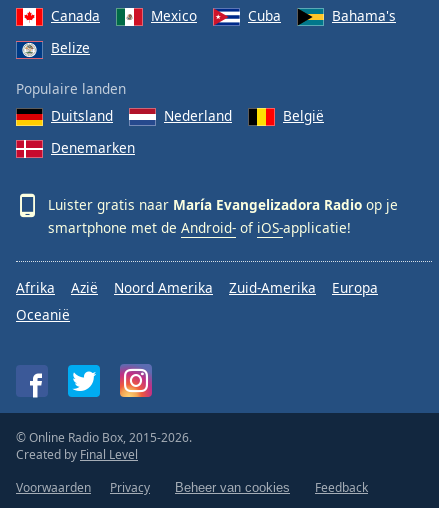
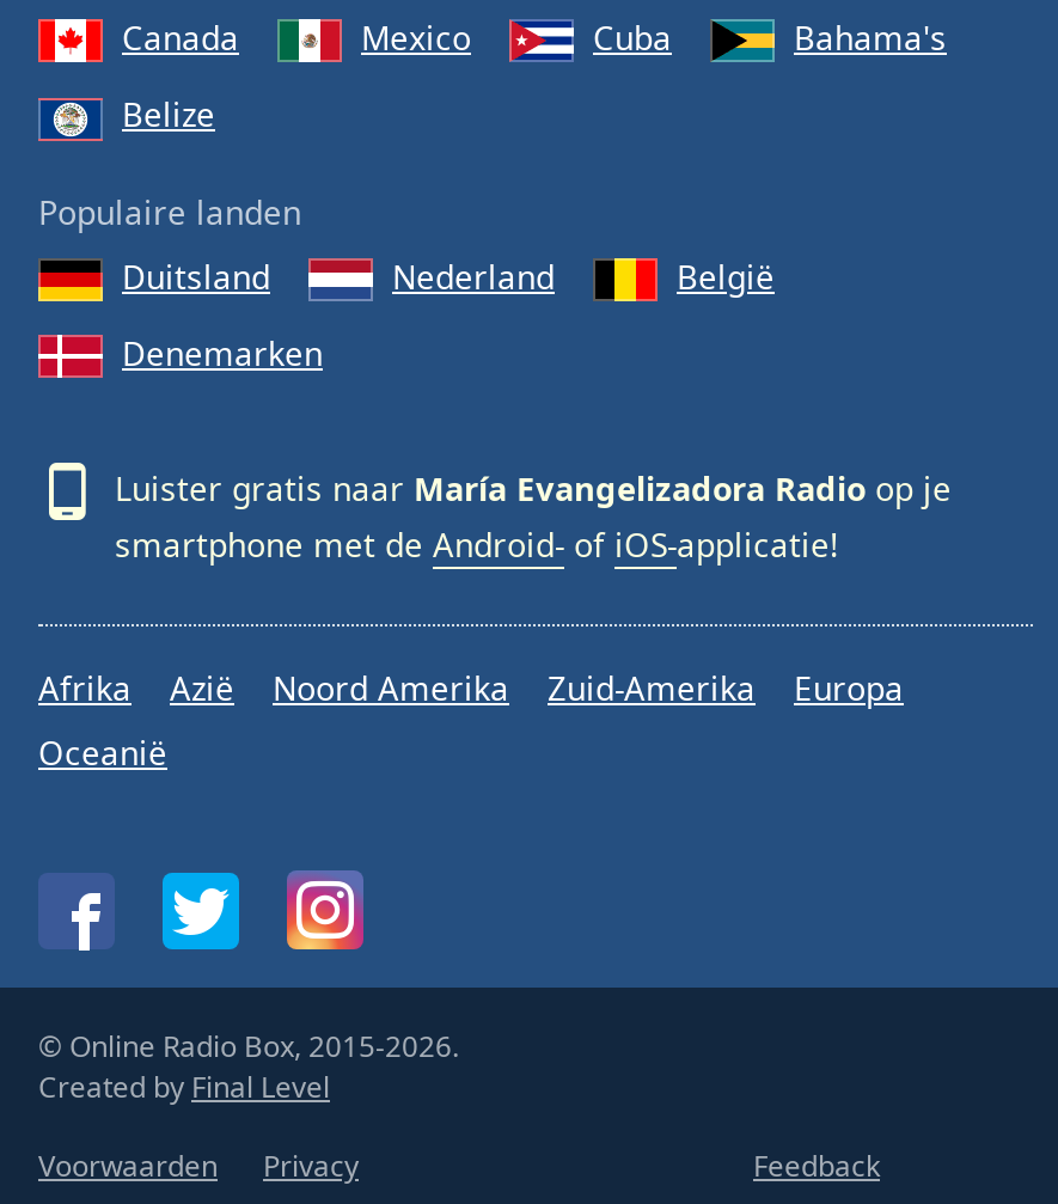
[175,480,290,495] Beheer van cookies -> none

